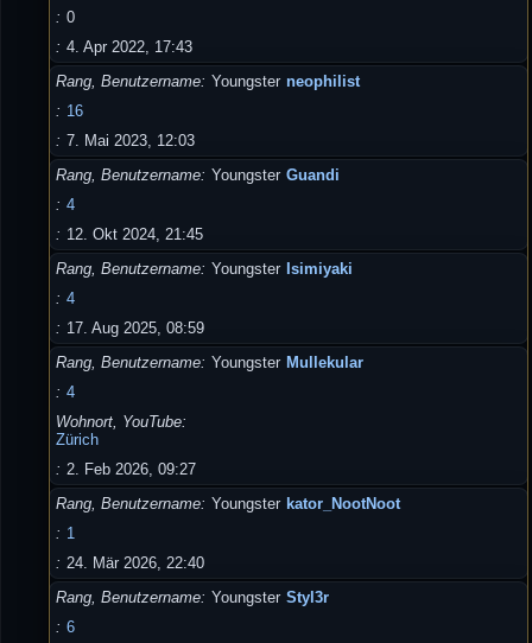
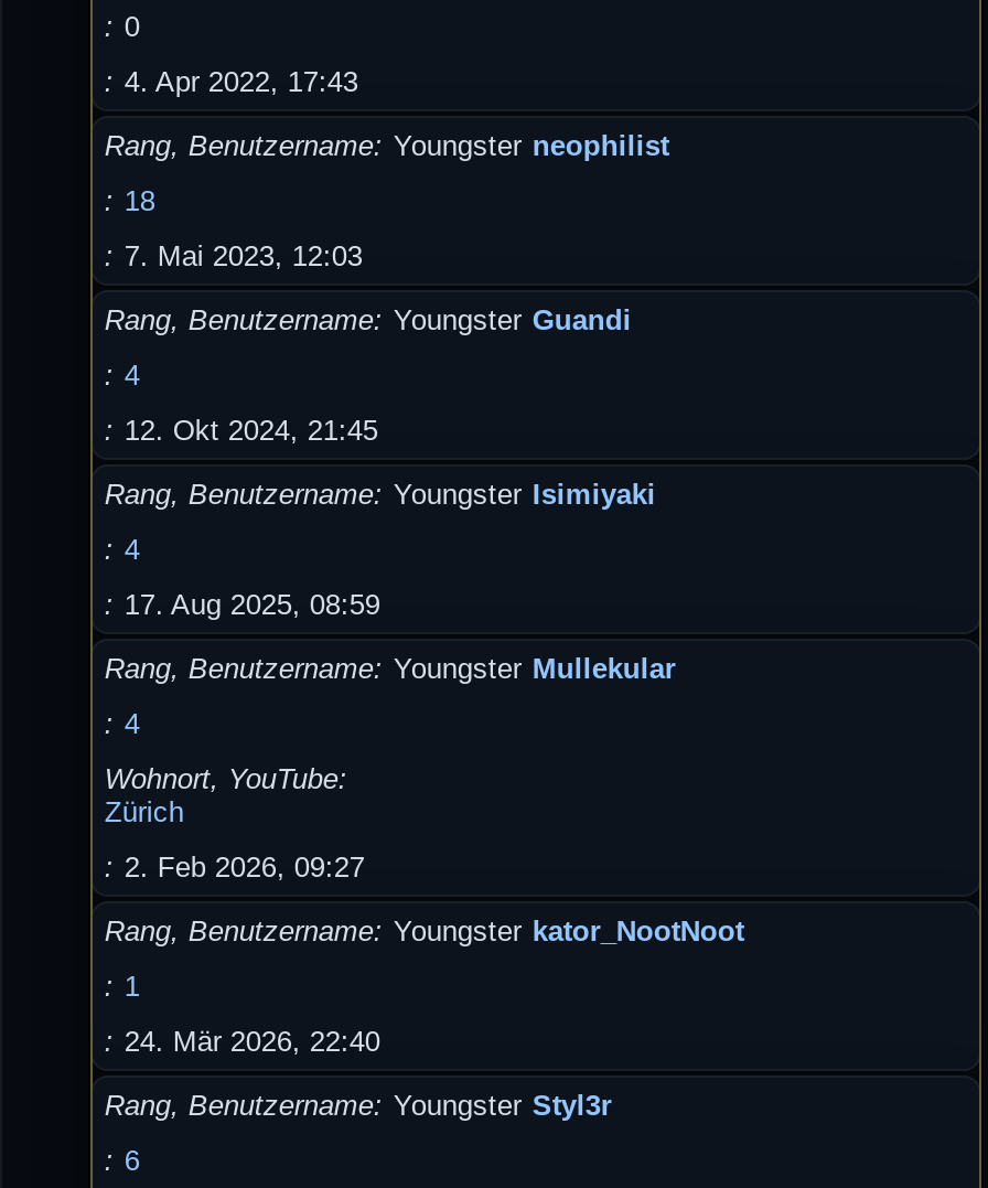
[67,102,84,120] 16 -> [124,185,155,218] 18

